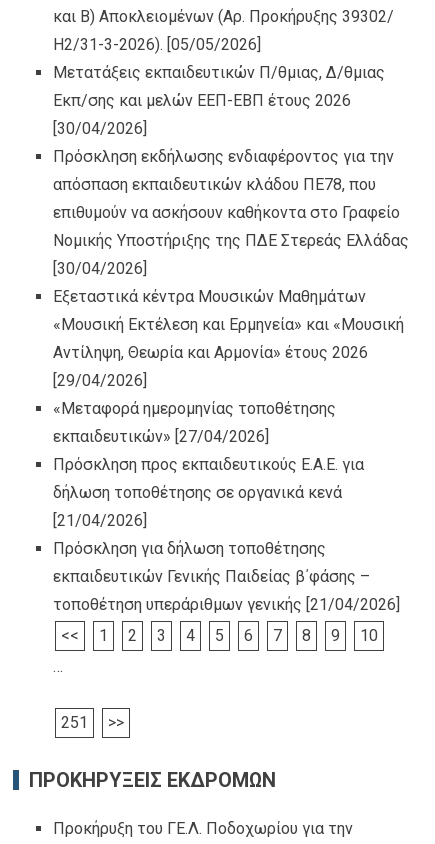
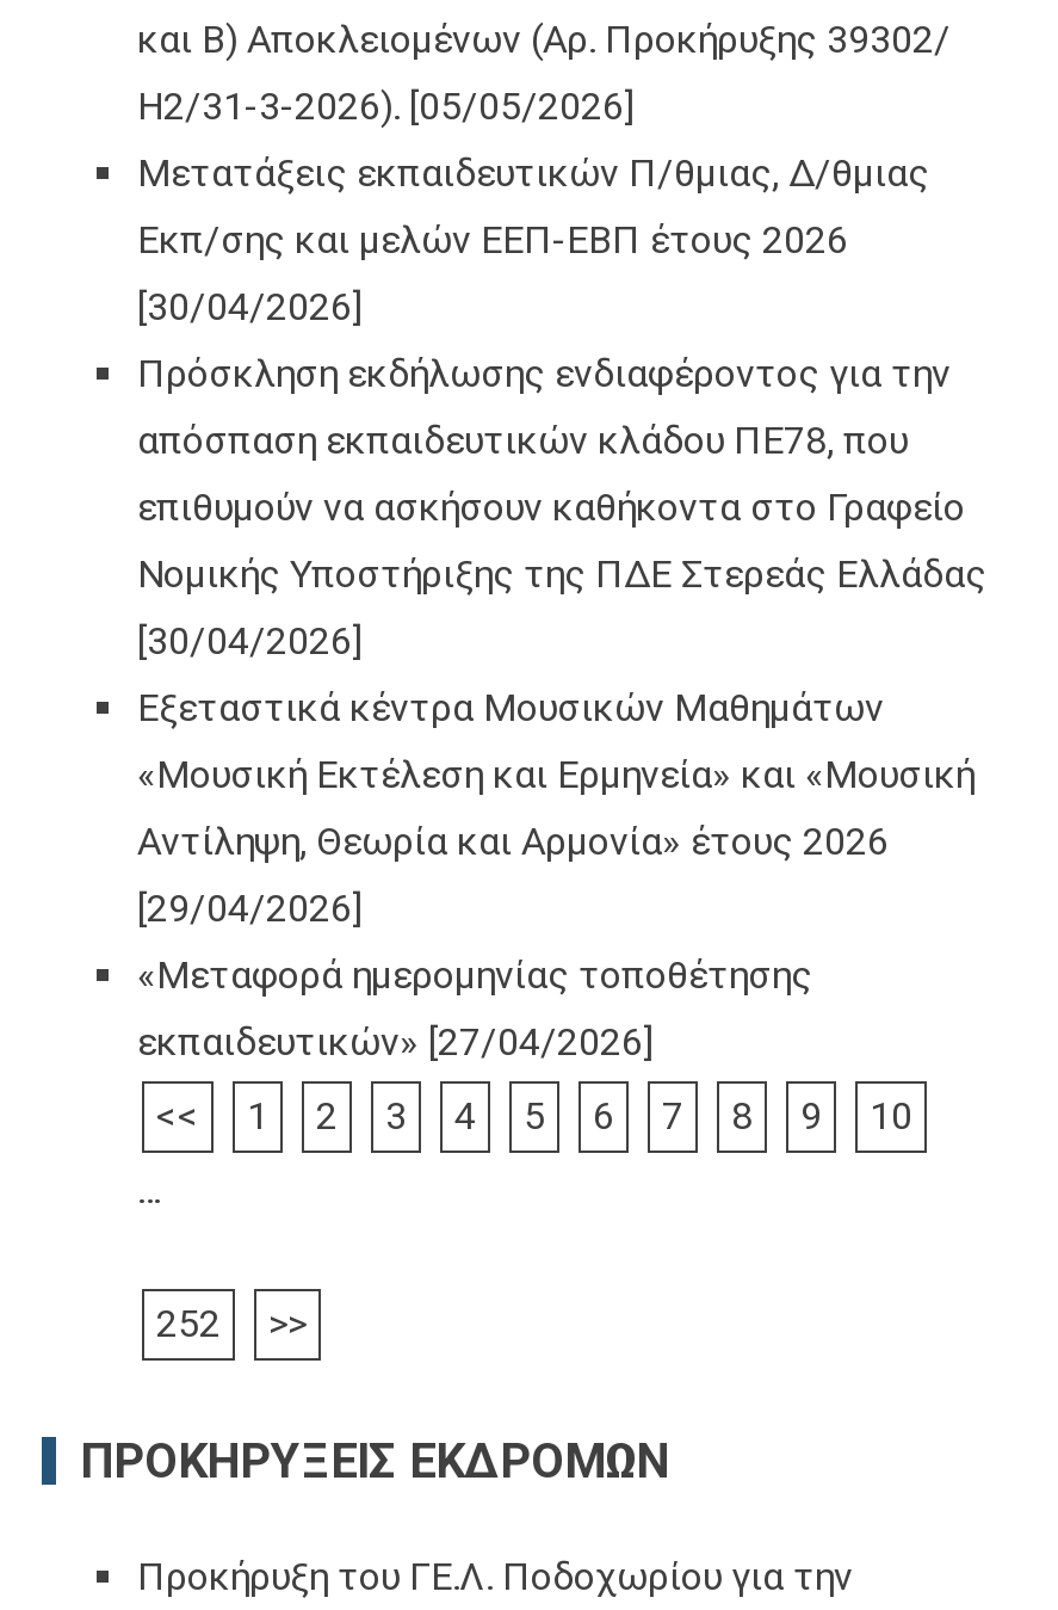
[53,455,400,614] Πρόσκληση προς εκπαιδευτικούς Ε.Α.Ε. για | δήλωση τοποθέτησης σε οργανικά κενά | [21/04/2026] | Πρόσκληση για δήλωση τοποθέτησης | εκπαιδευτικών Γενικής Παιδείας β΄φάσης – | τοποθέτηση υπεράριθμων γενικής [21/04/2026] -> none
[61,713,88,732] 251 -> [156,1301,221,1346] 252

